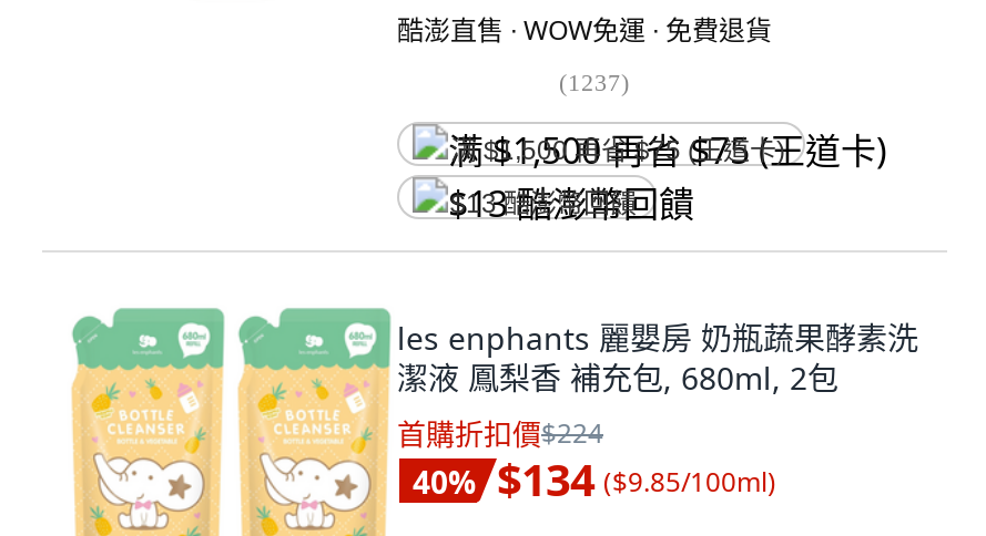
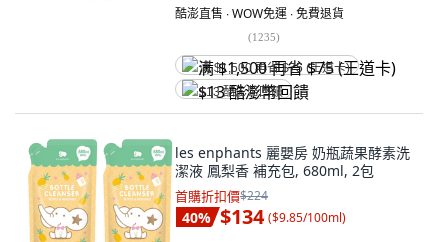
[559,68,630,94] (1237) -> [248,30,280,42] (1235)

